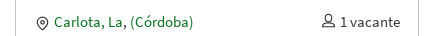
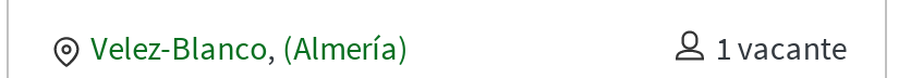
[54,12,194,31] Carlota, La, (Córdoba) -> [91,26,409,68] Velez-Blanco, (Almería)

